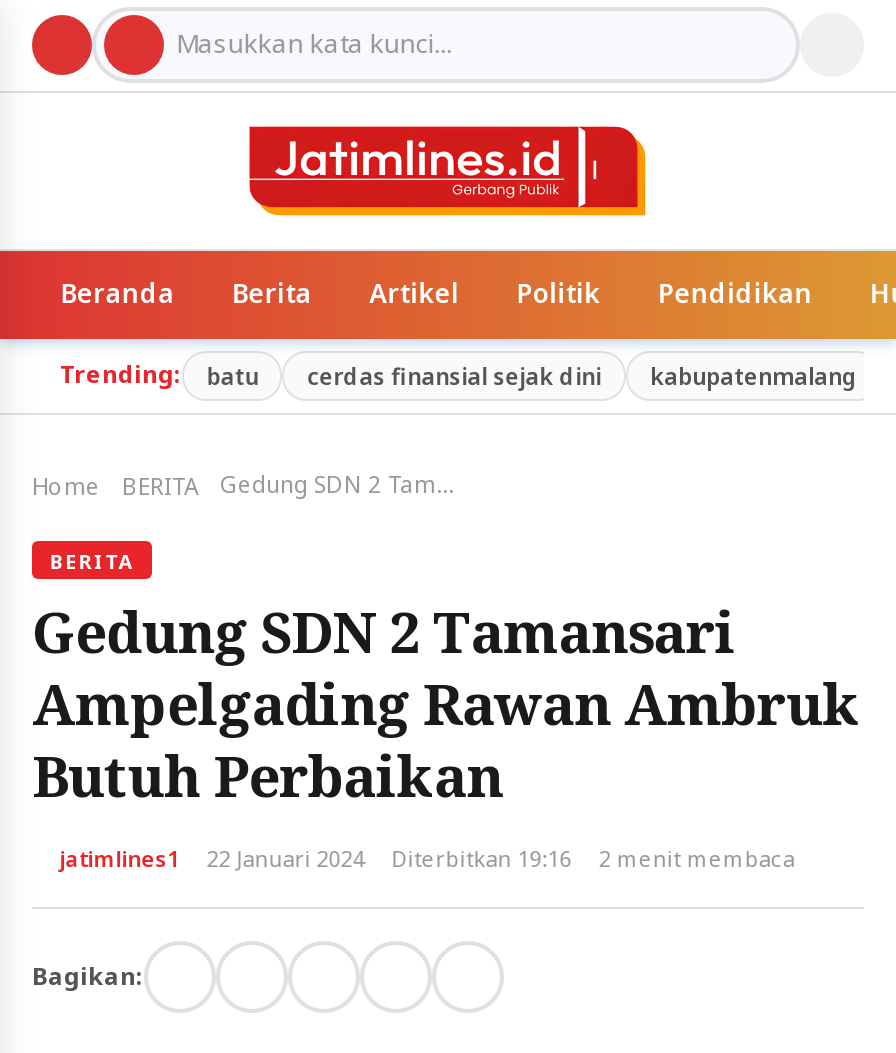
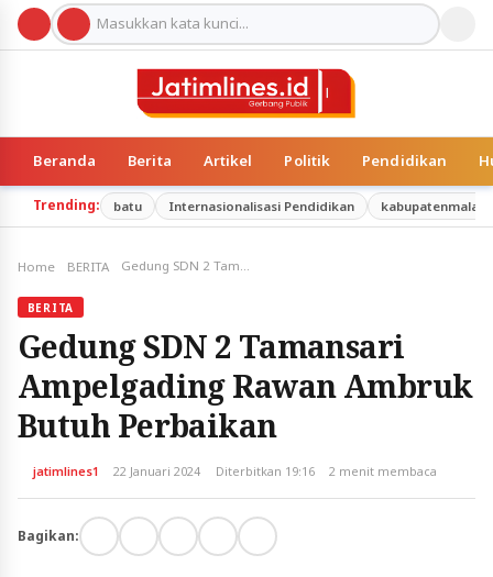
[307,361,601,391] cerdas finansial sejak dini -> [169,198,354,214] Internasionalisasi Pendidikan

